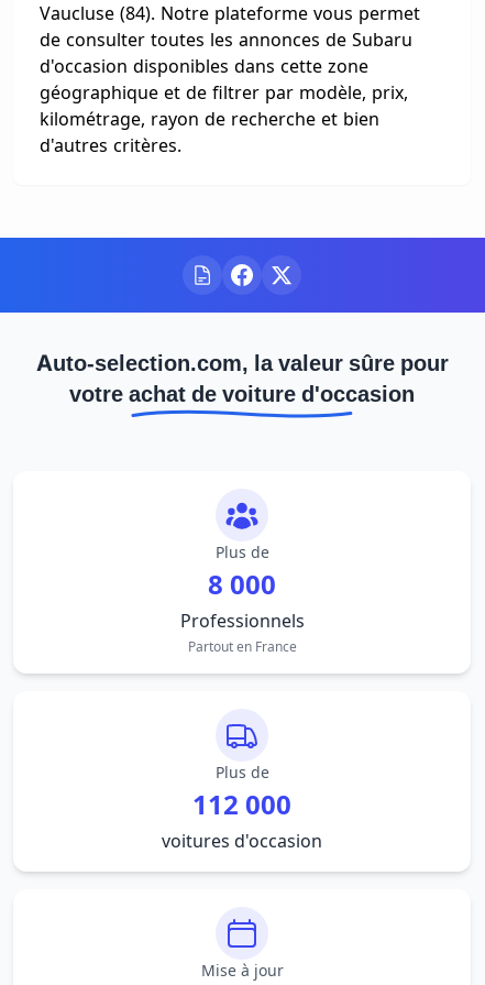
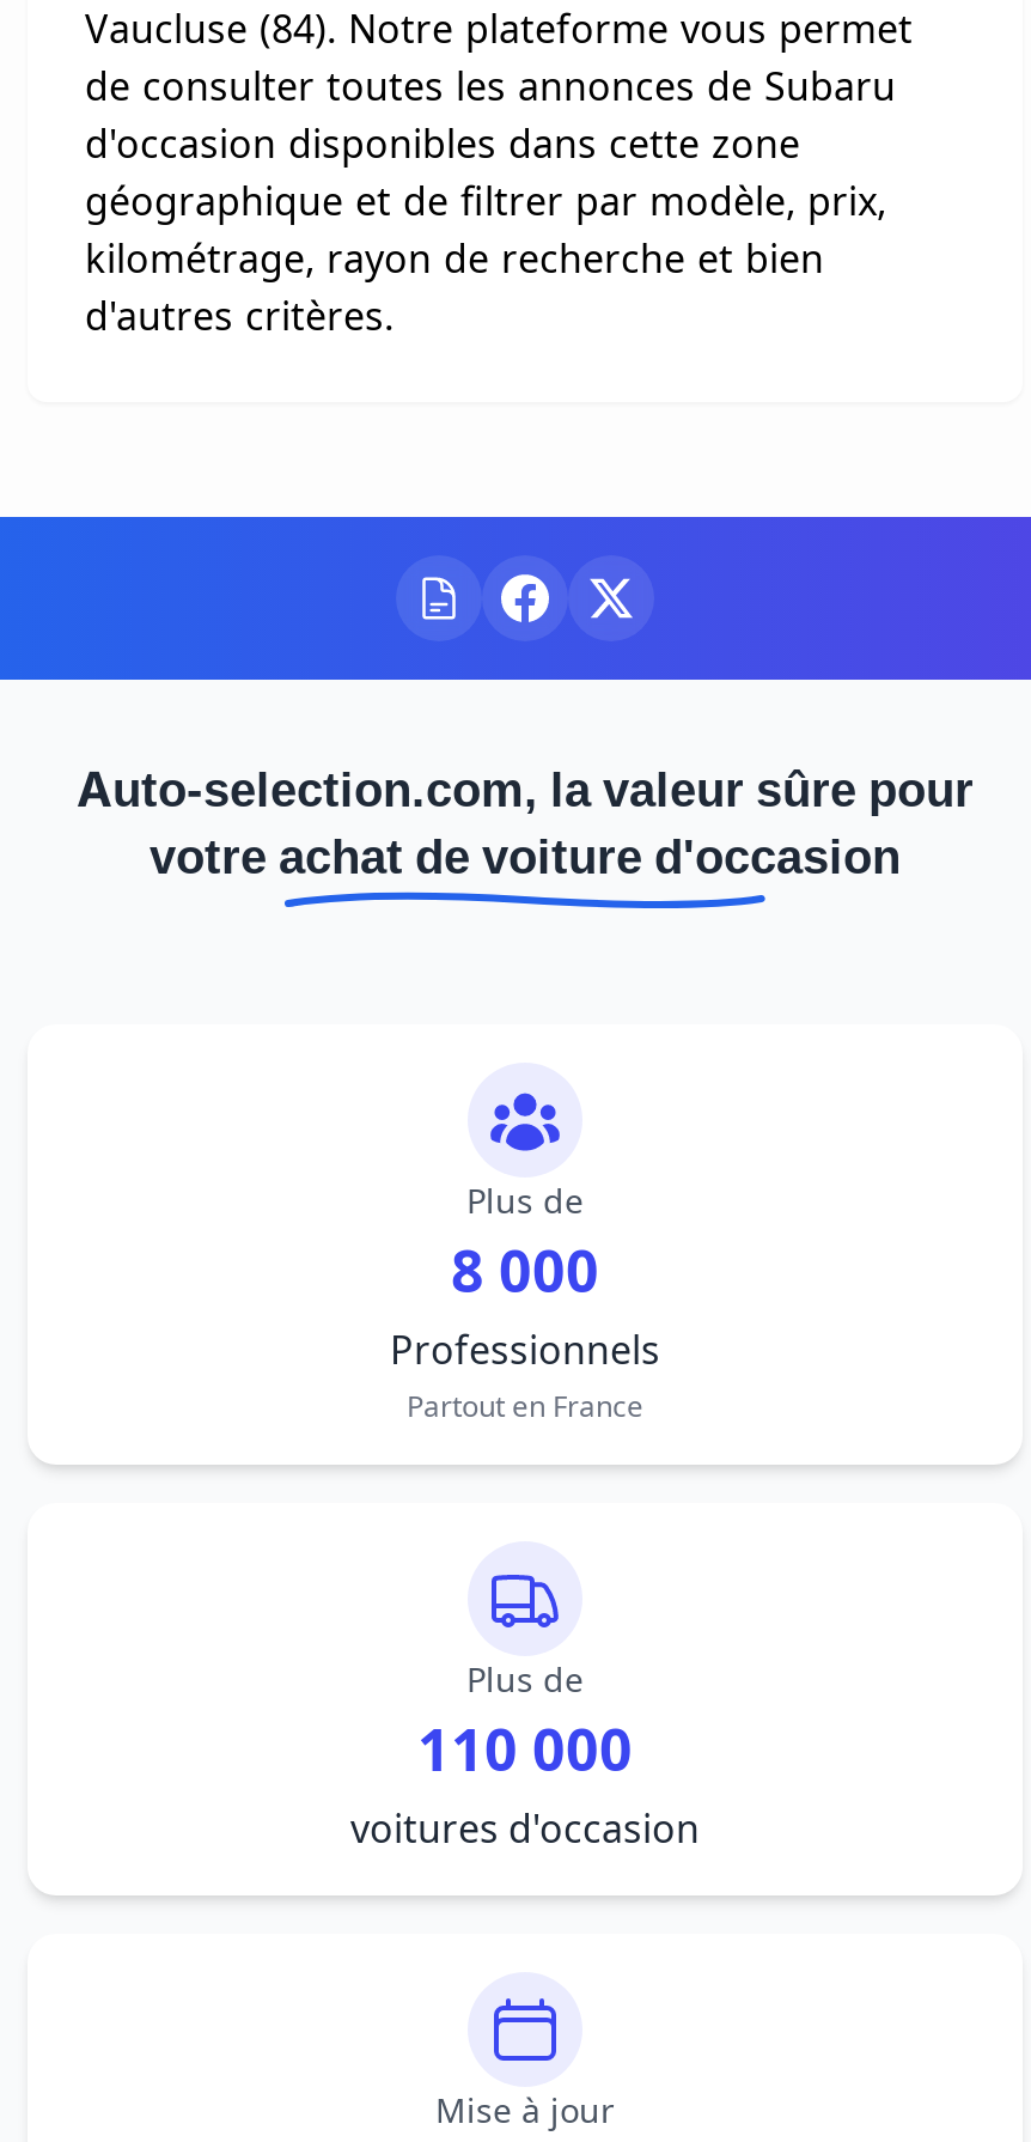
[192,789,291,821] 112 000 -> [417,1716,633,1785] 110 000

